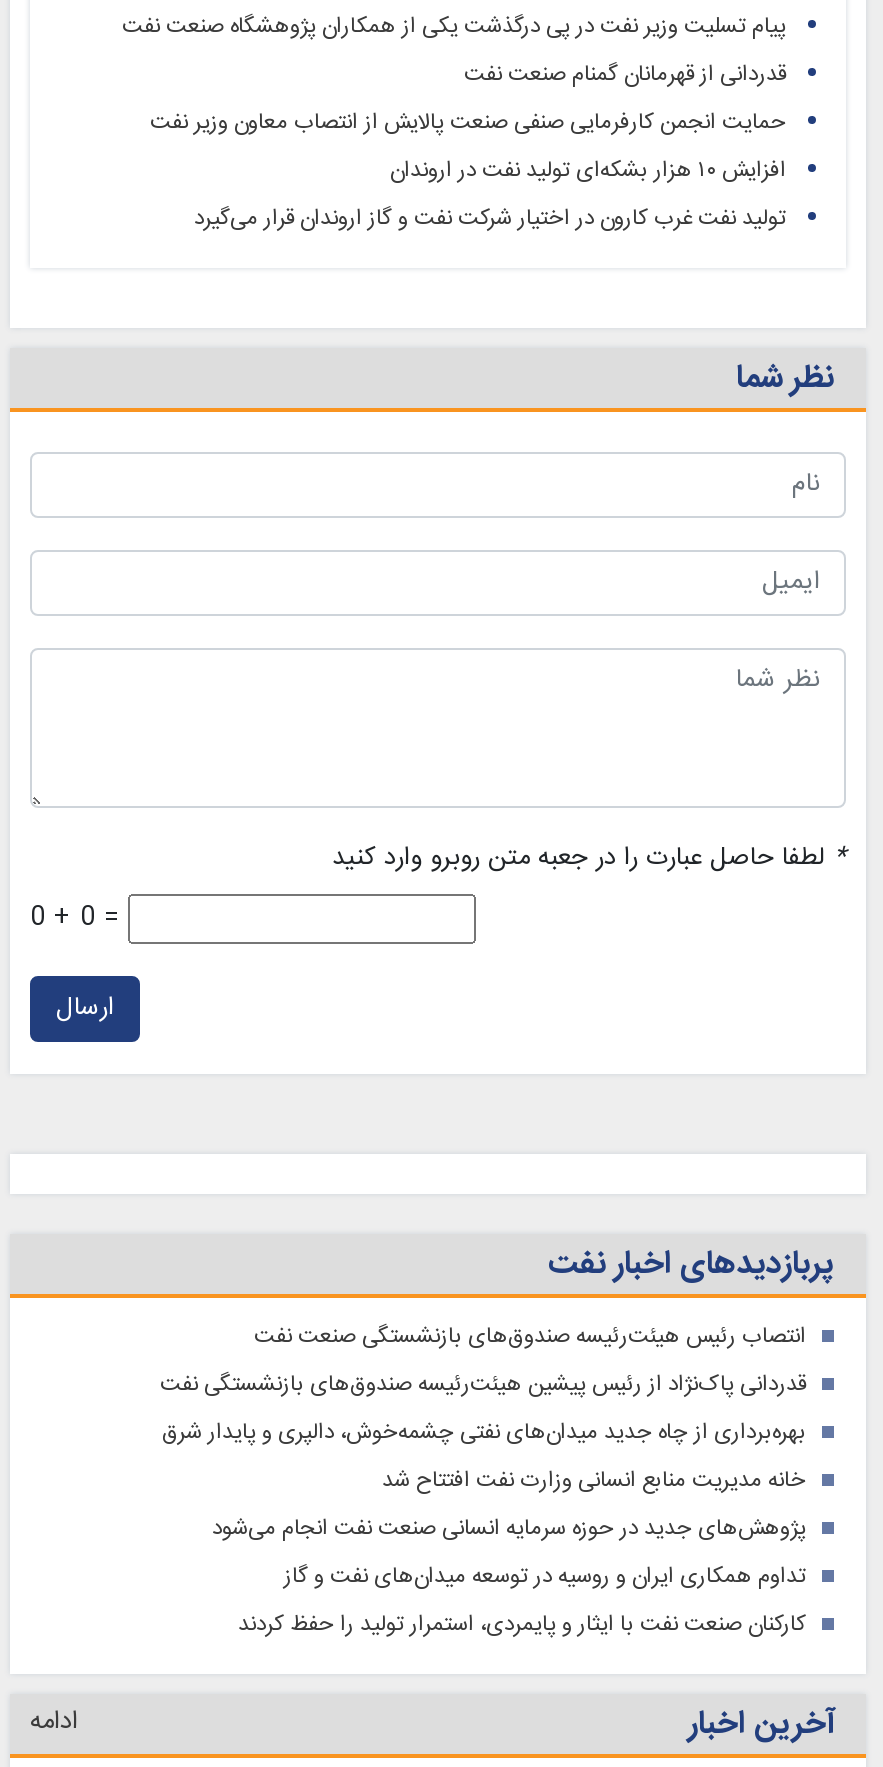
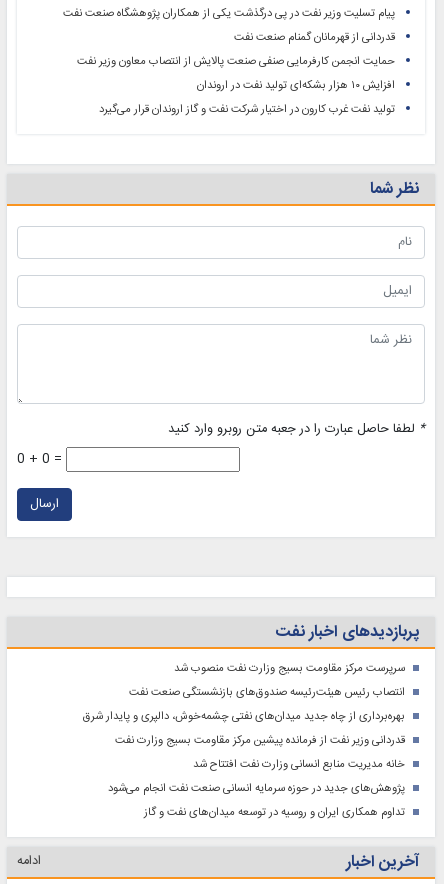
none -> [174,659,405,678] سرپرست مرکز مقاومت بسیج وزارت نفت منصوب شد
moved [254,1317,806,1355] -> [129,683,405,702]: انتصاب رئیس هیئت‌رئیسه صندوق‌های بازنشستگی صنعت نفت
[160,1365,806,1403] قدردانی پاک‌نژاد از رئیس پیشین هیئت‌رئیسه صندوق‌های بازنشستگی نفت -> none
moved [212,1461,806,1595] -> [108,755,405,822]: خانه مدیریت منابع انسانی وزارت نفت افتتاح شد | پژوهش‌های جدید در حوزه سرمایه‌ انسانی صنعت نفت انجام می‌شود | تداوم همکاری ایران و روسیه در توسعه میدان‌های نفت و گاز
none -> [115,731,405,750] قدردانی وزیر نفت از فرمانده پیشین مرکز مقاومت بسیج وزارت نفت
[238,1605,806,1643] کارکنان صنعت نفت با ایثار و پایمردی، استمرار تولید را حفظ کردند -> none

